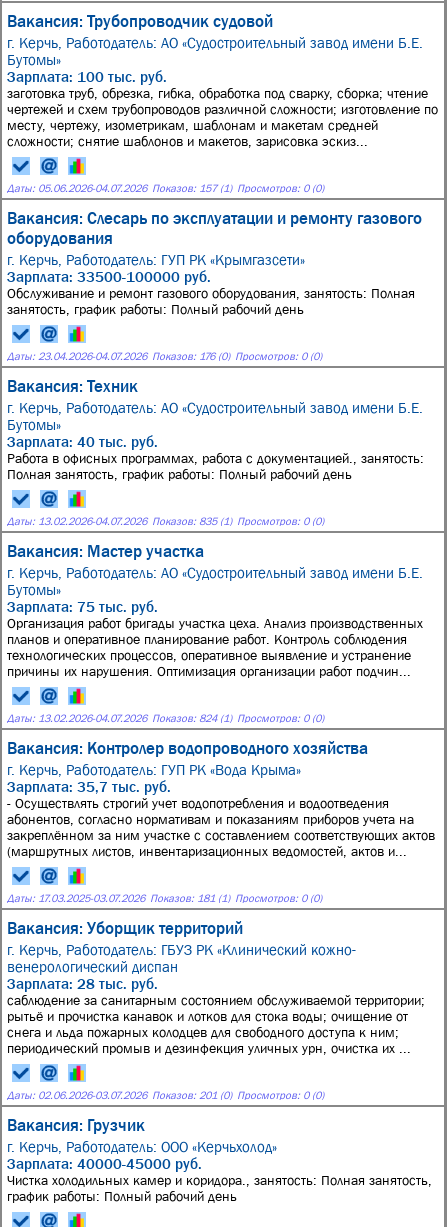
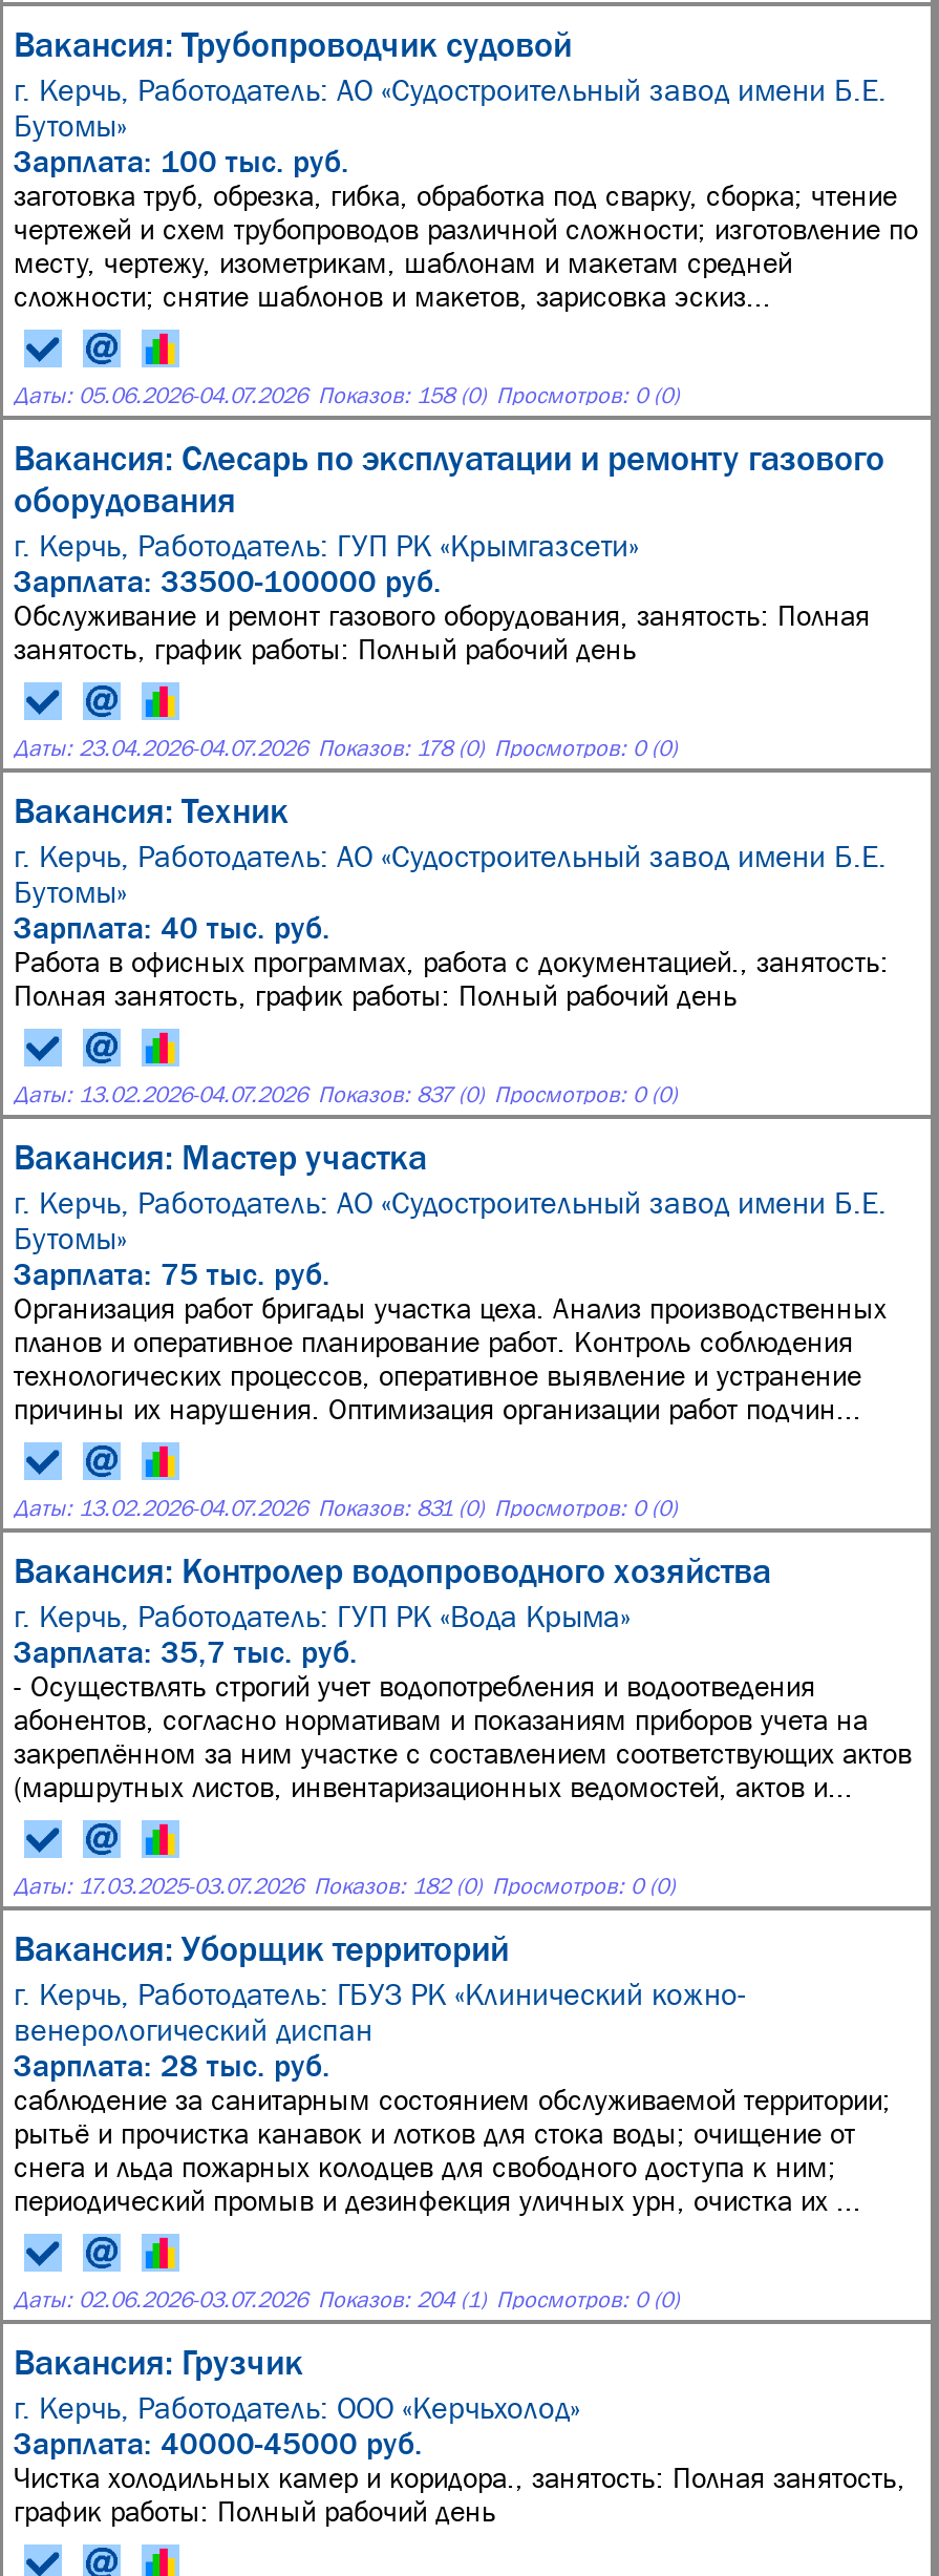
[7,181,324,193] Даты: 05.06.2026-04.07.2026 Показов: 157 (1) Просмотров: 0 (0) -> [14,381,679,406] Даты: 05.06.2026-04.07.2026 Показов: 158 (0) Просмотров: 0 (0)
[7,349,322,361] Даты: 23.04.2026-04.07.2026 Показов: 176 (0) Просмотров: 0 (0) -> [14,734,677,759] Даты: 23.04.2026-04.07.2026 Показов: 178 (0) Просмотров: 0 (0)
[7,514,324,526] Даты: 13.02.2026-04.07.2026 Показов: 835 (1) Просмотров: 0 (0) -> [14,1080,677,1105] Даты: 13.02.2026-04.07.2026 Показов: 837 (0) Просмотров: 0 (0)
[7,711,324,723] Даты: 13.02.2026-04.07.2026 Показов: 824 (1) Просмотров: 0 (0) -> [14,1494,677,1519] Даты: 13.02.2026-04.07.2026 Показов: 831 (0) Просмотров: 0 (0)
[7,891,322,903] Даты: 17.03.2025-03.07.2026 Показов: 181 (1) Просмотров: 0 (0) -> [14,1872,675,1897] Даты: 17.03.2025-03.07.2026 Показов: 182 (0) Просмотров: 0 (0)
[7,1088,324,1100] Даты: 02.06.2026-03.07.2026 Показов: 201 (0) Просмотров: 0 (0) -> [14,2285,679,2310] Даты: 02.06.2026-03.07.2026 Показов: 204 (1) Просмотров: 0 (0)

